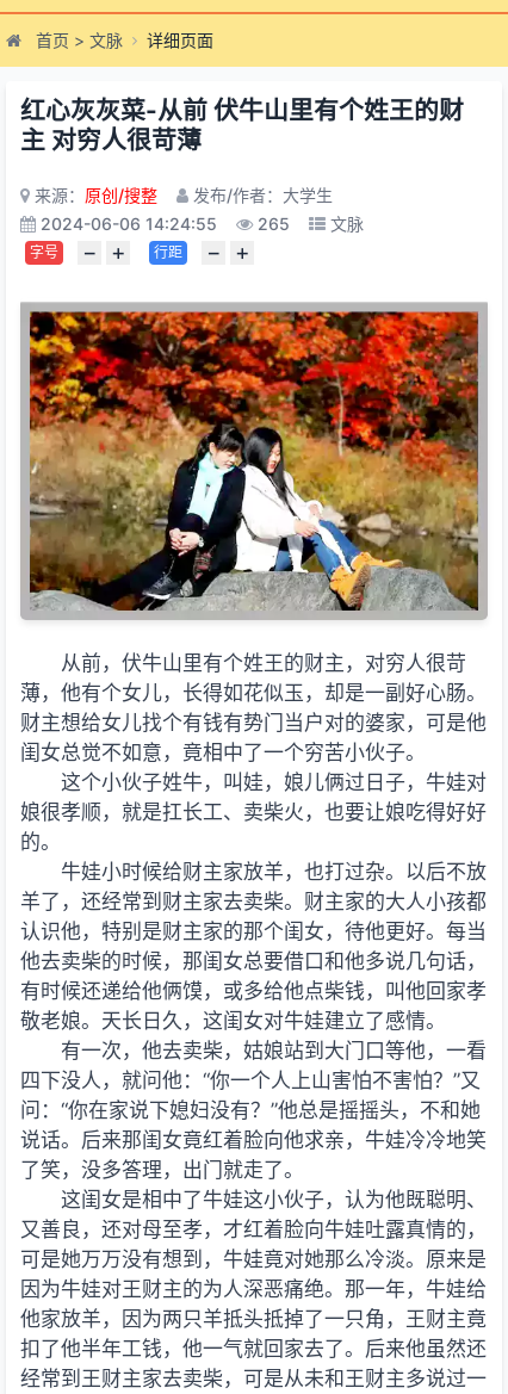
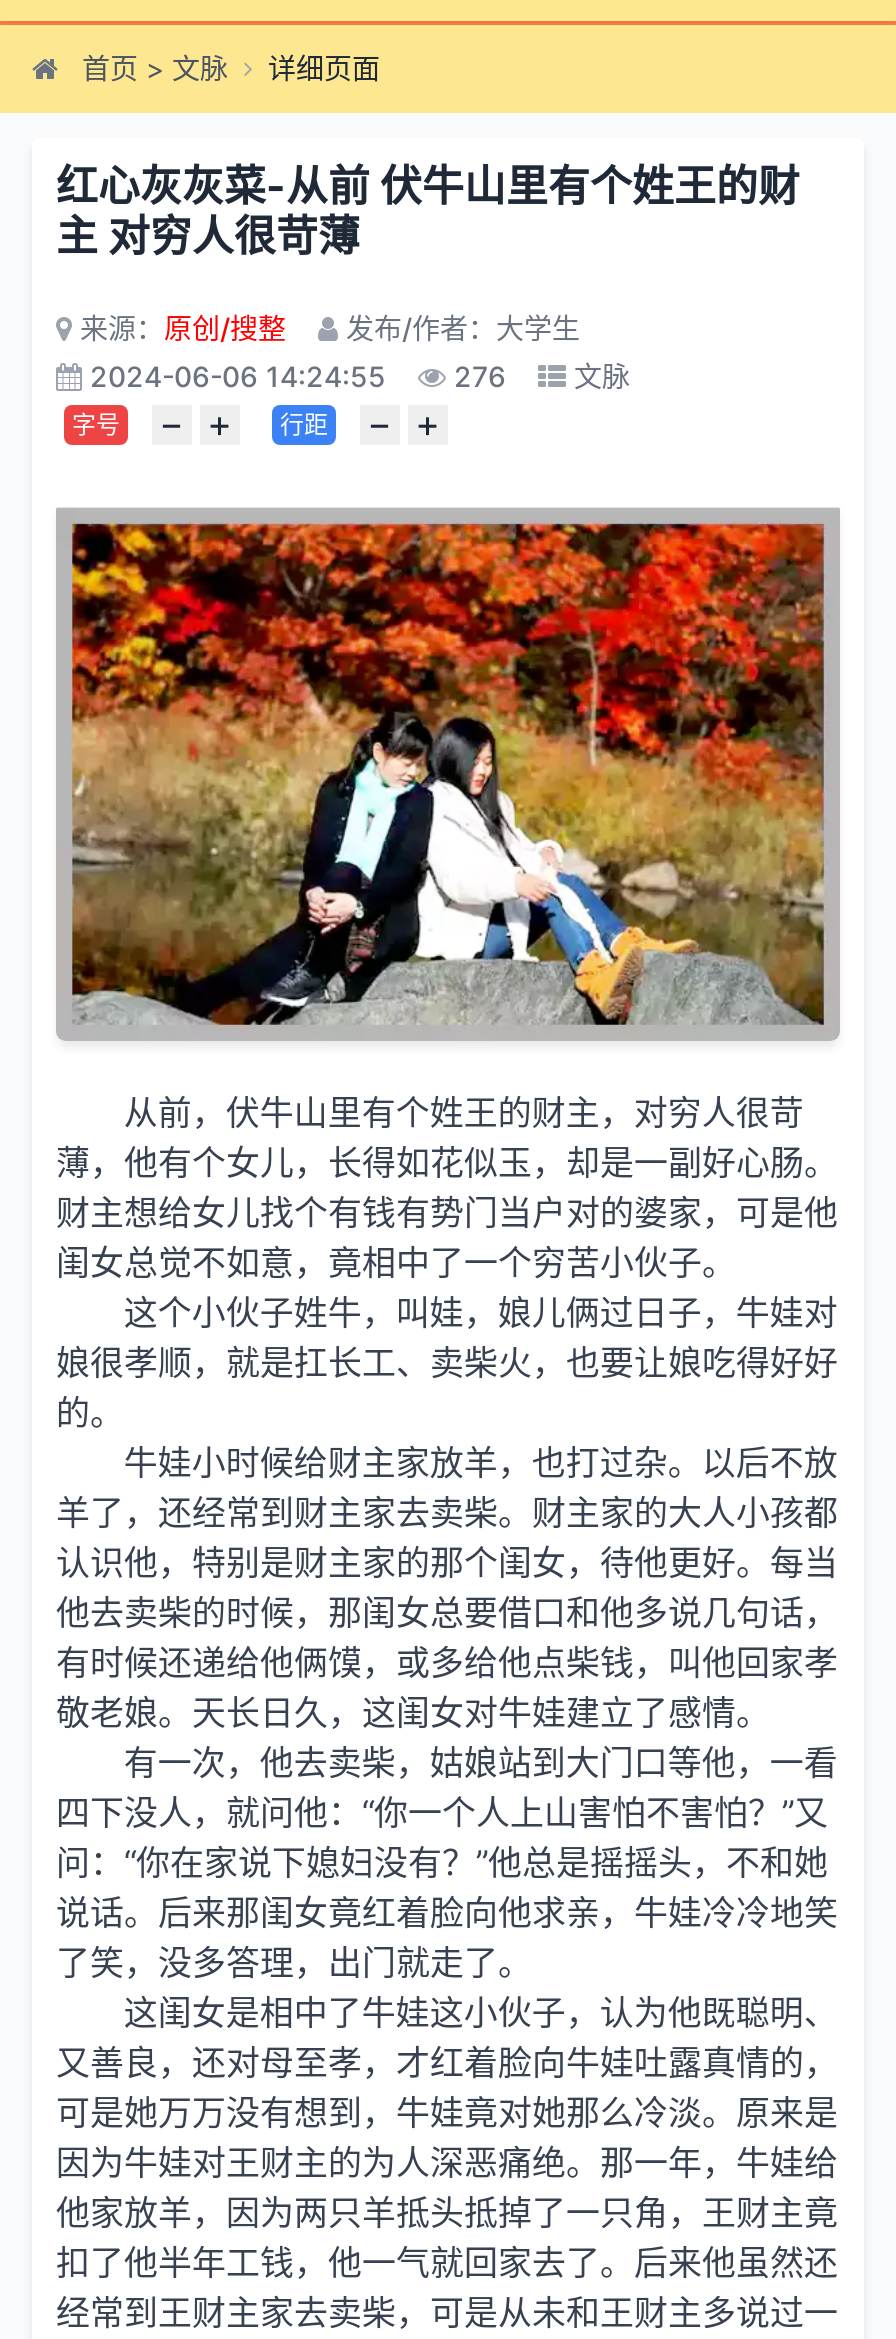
[41,213,364,234] 2024-06-06 14:24:55 265 文脉 -> [90,359,630,393] 2024-06-06 14:24:55 276 文脉

